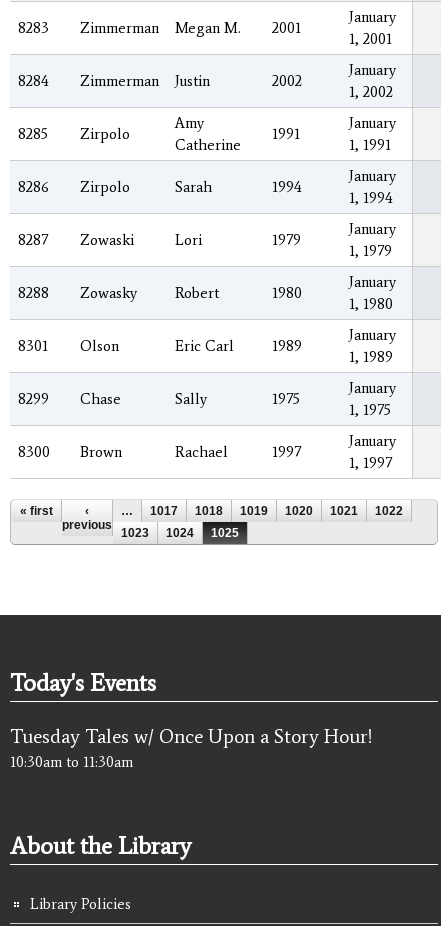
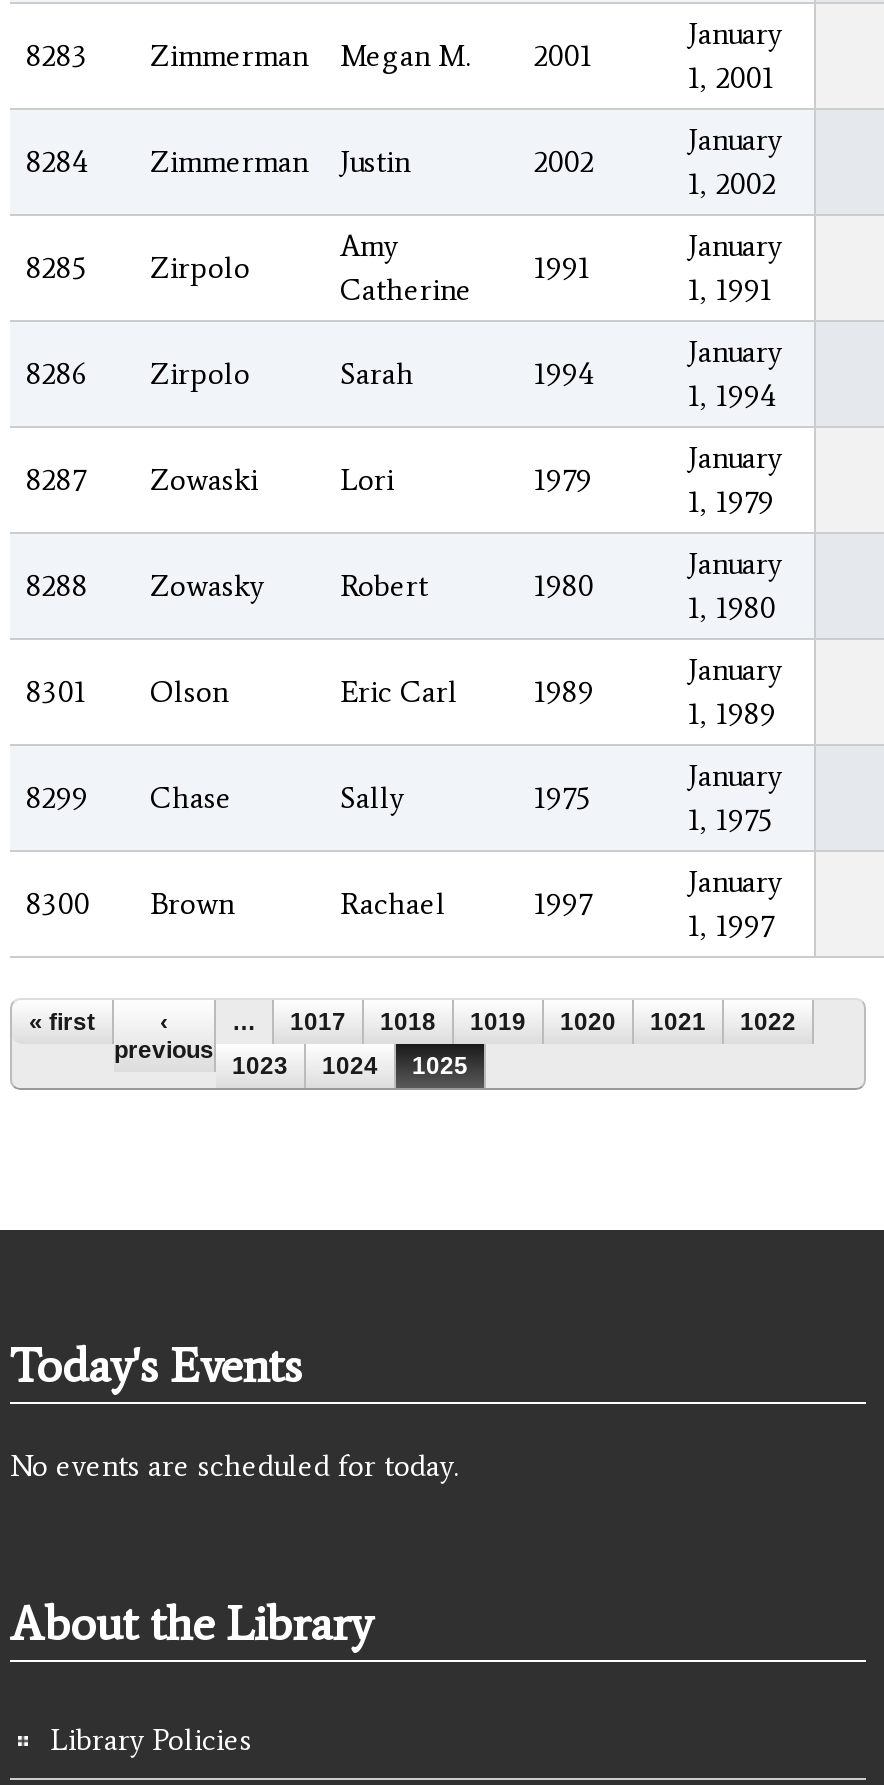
[10,724,372,771] Tuesday Tales w/ Once Upon a Story Hour! | 10:30am to 11:30am -> [10,1448,460,1484] No events are scheduled for today.

